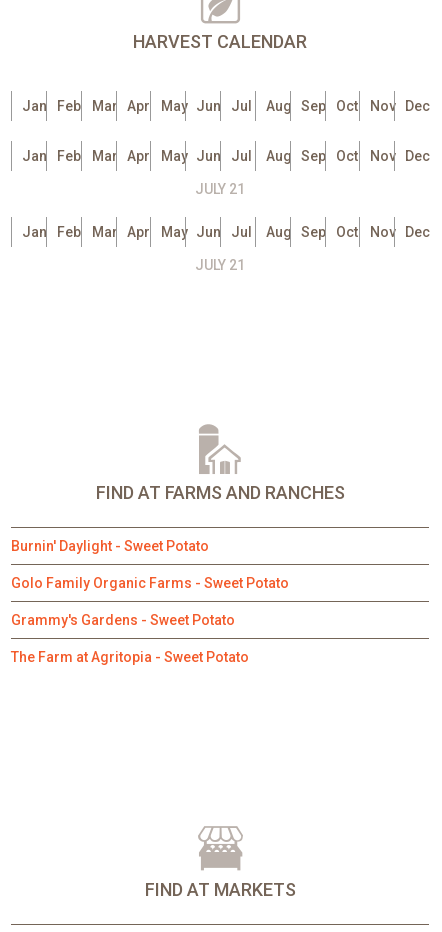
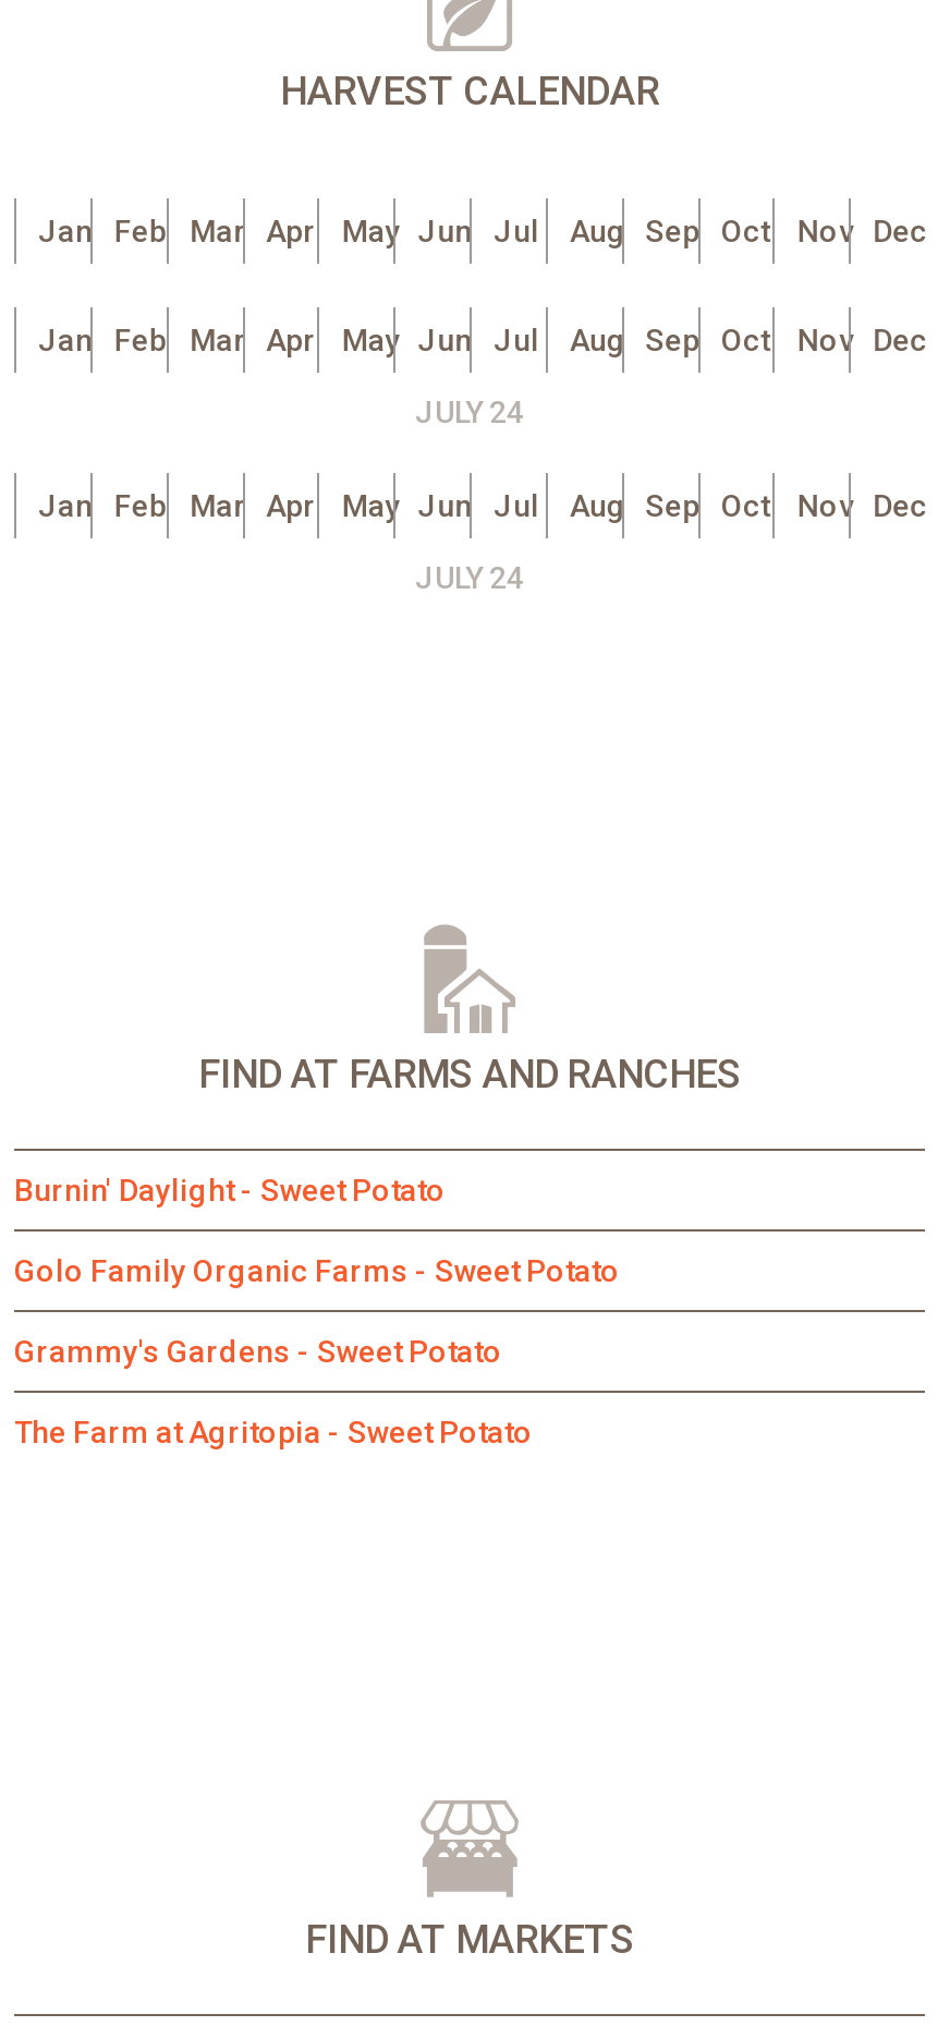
[195,180,245,196] JULY 21 -> [415,393,524,428] JULY 24
[195,256,245,272] JULY 21 -> [415,559,524,594] JULY 24

